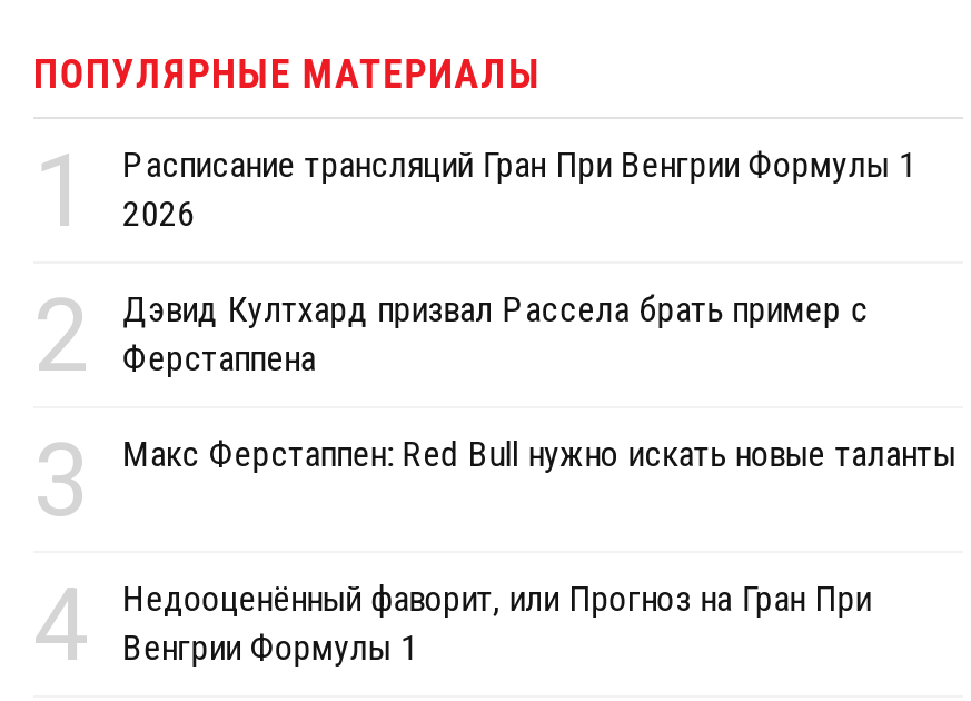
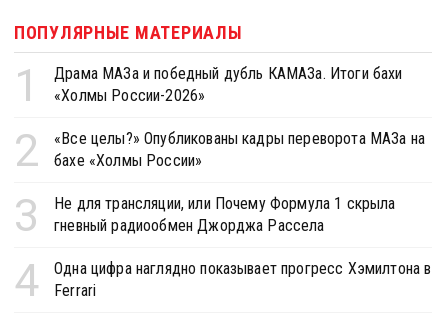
[123,144,916,235] Расписание трансляций Гран При Венгрии Формулы 1 | 2026 -> [54,64,402,105] Драма МАЗа и победный дубль КАМАЗа. Итоги бахи | «Холмы России-2026»
[123,288,868,380] Дэвид Култхард призвал Рассела брать пример с | Ферстаппена -> [54,129,425,170] «Все целы?» Опубликованы кадры переворота МАЗа на | бахе «Холмы России»
[123,433,955,475] Макс Ферстаппен: Red Bull нужно искать новые таланты -> [54,194,395,235] Не для трансляции, или Почему Формула 1 скрыла | гневный радиообмен Джорджа Рассела
[123,578,871,669] Недооценённый фаворит, или Прогноз на Гран При | Венгрии Формулы 1 -> [54,259,431,300] Одна цифра наглядно показывает прогресс Хэмилтона в | Ferrari

